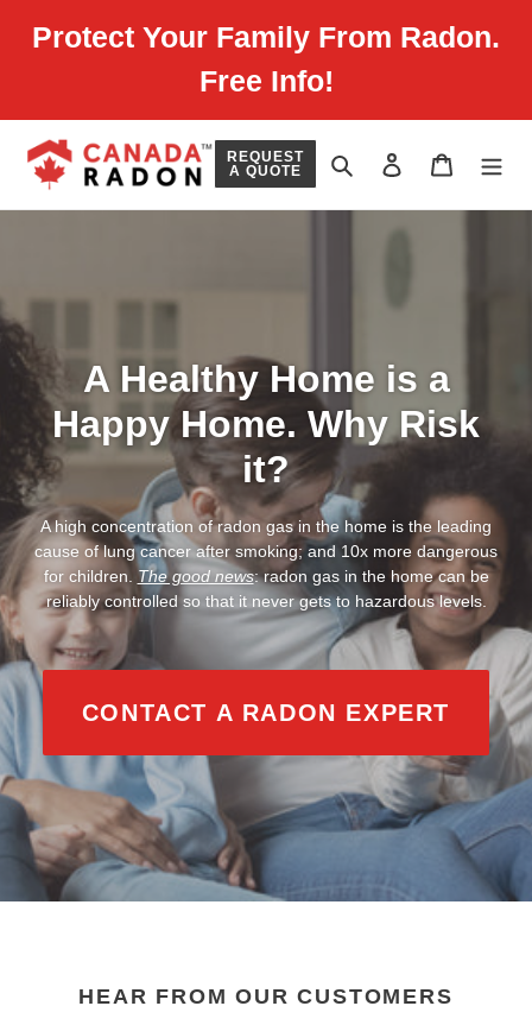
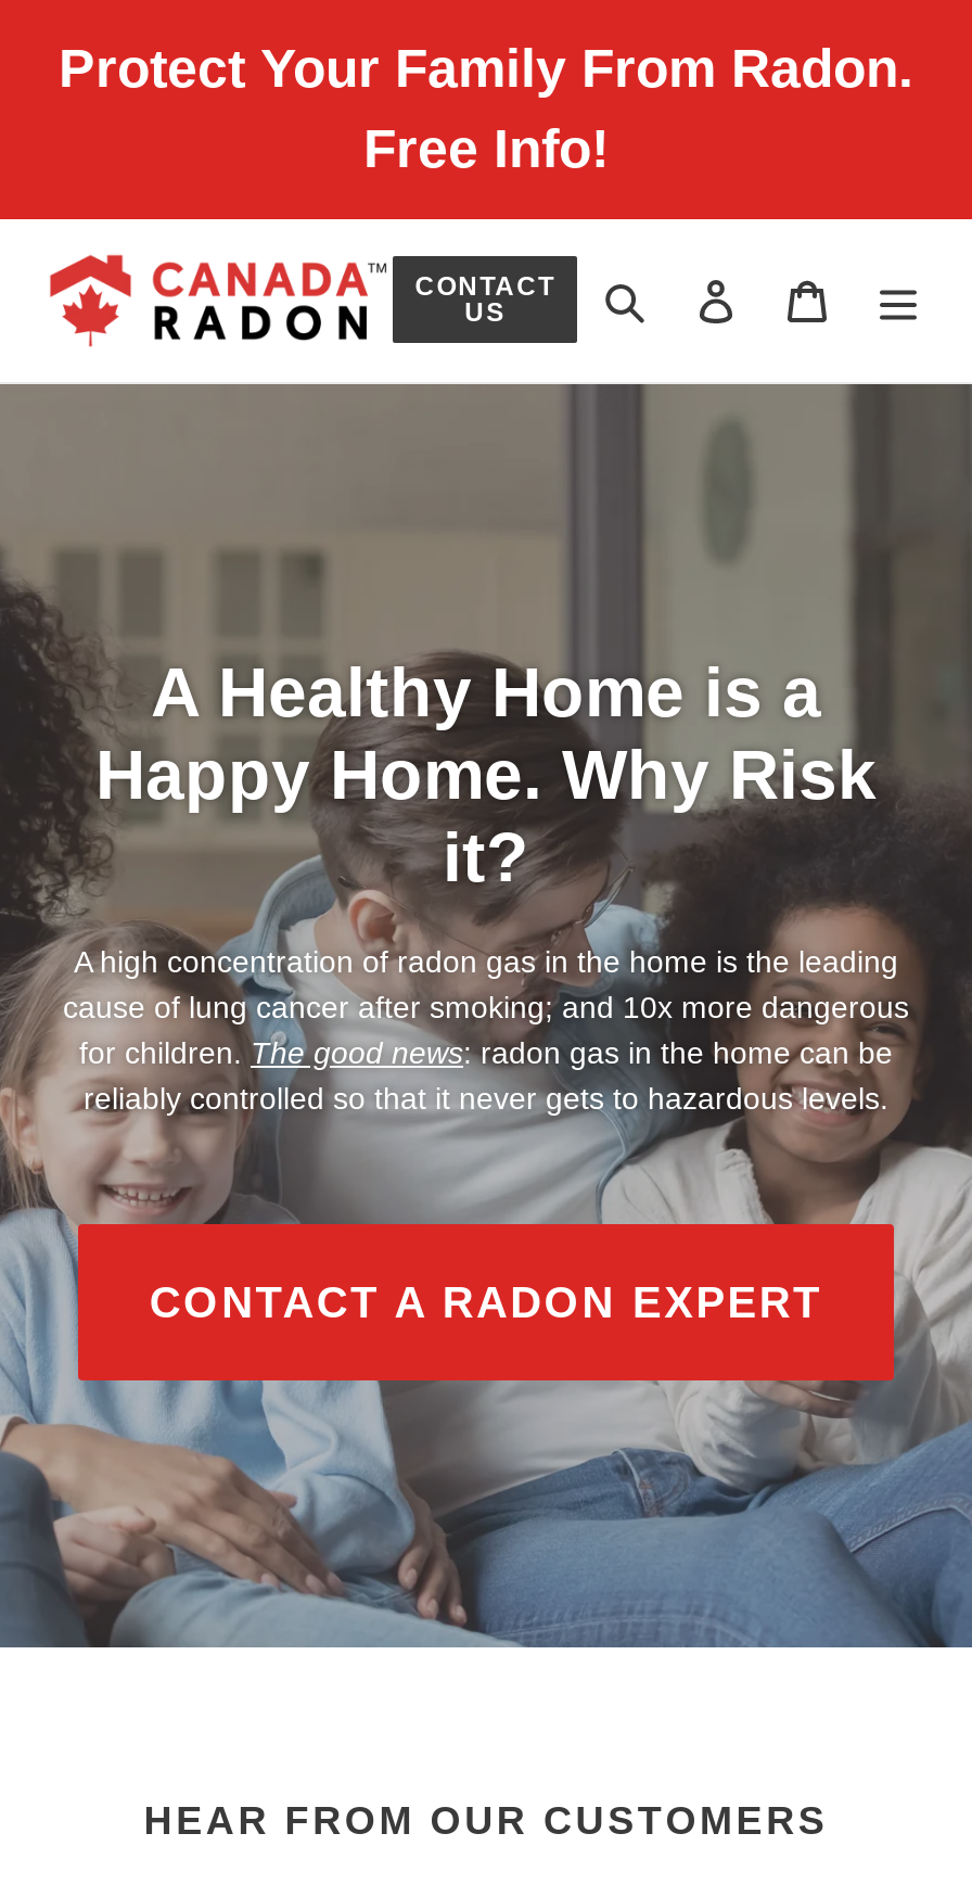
[227,149,304,180] REQUEST | A QUOTE -> [415,272,555,329] CONTACT | US

